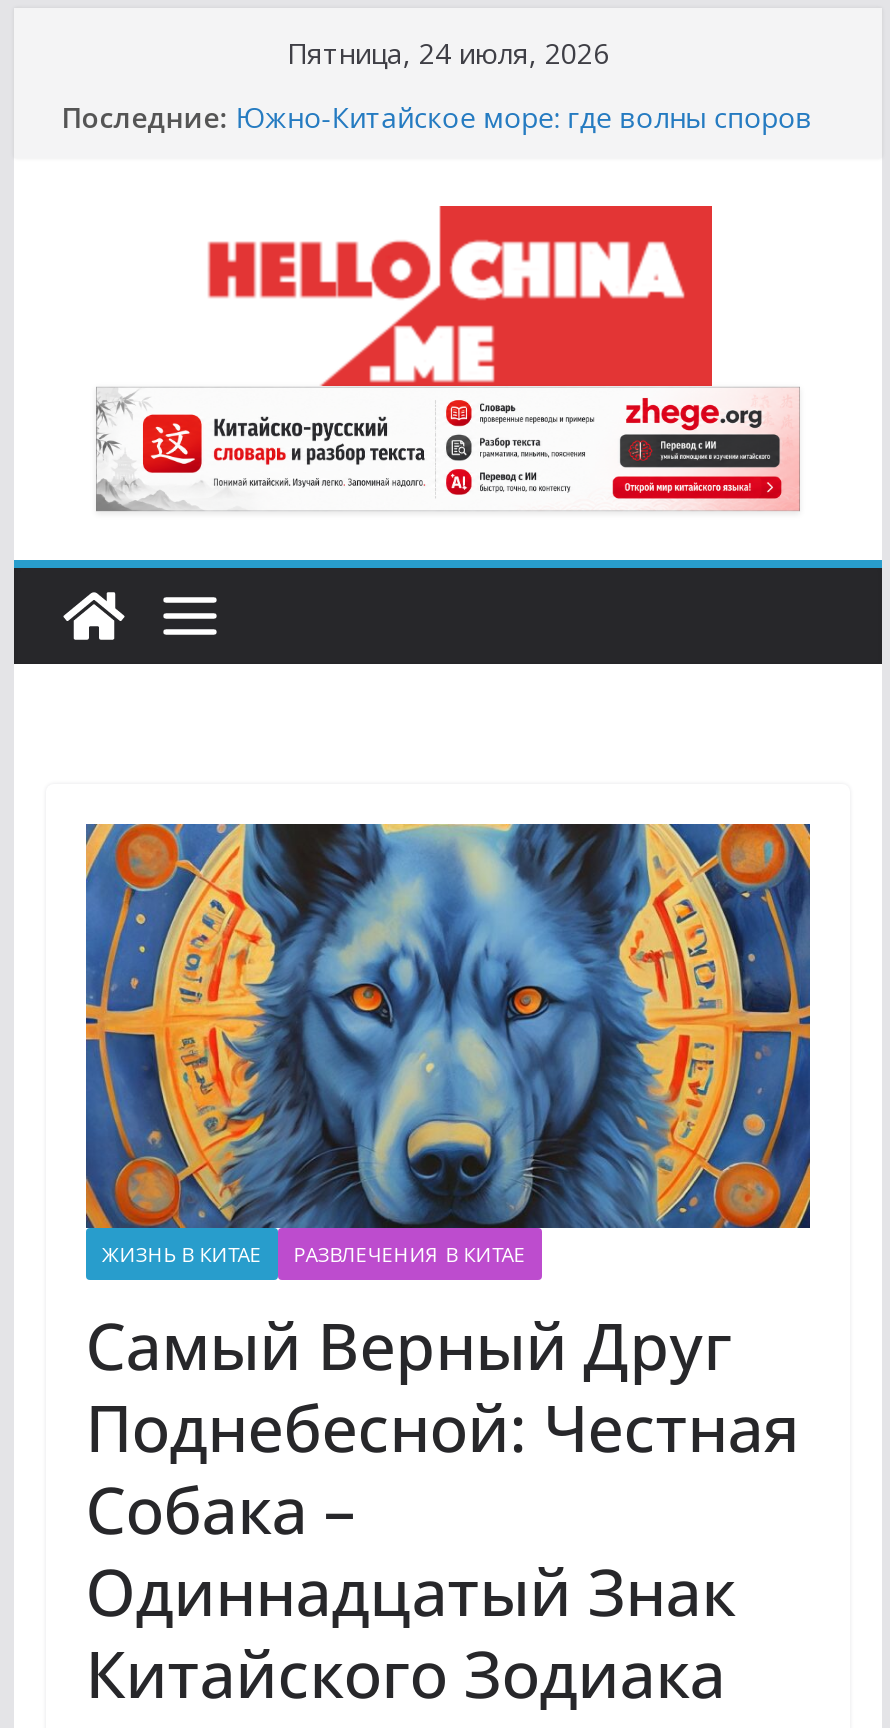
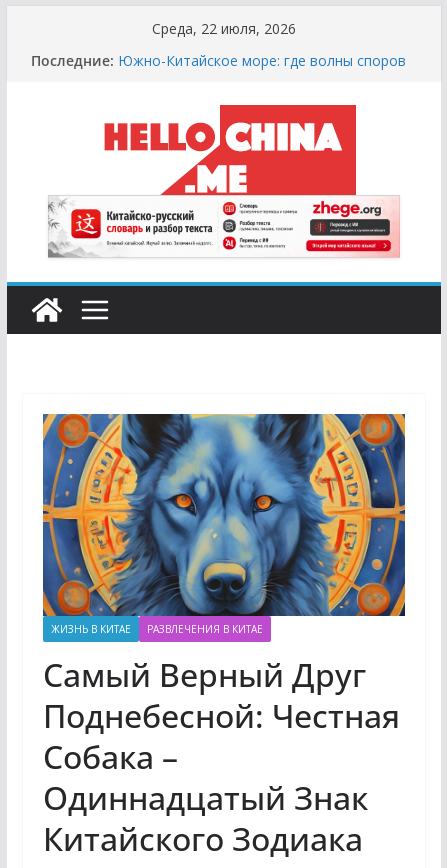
[287,34,609,72] Пятница, 24 июля, 2026 -> [152,19,296,38] Среда, 22 июля, 2026

